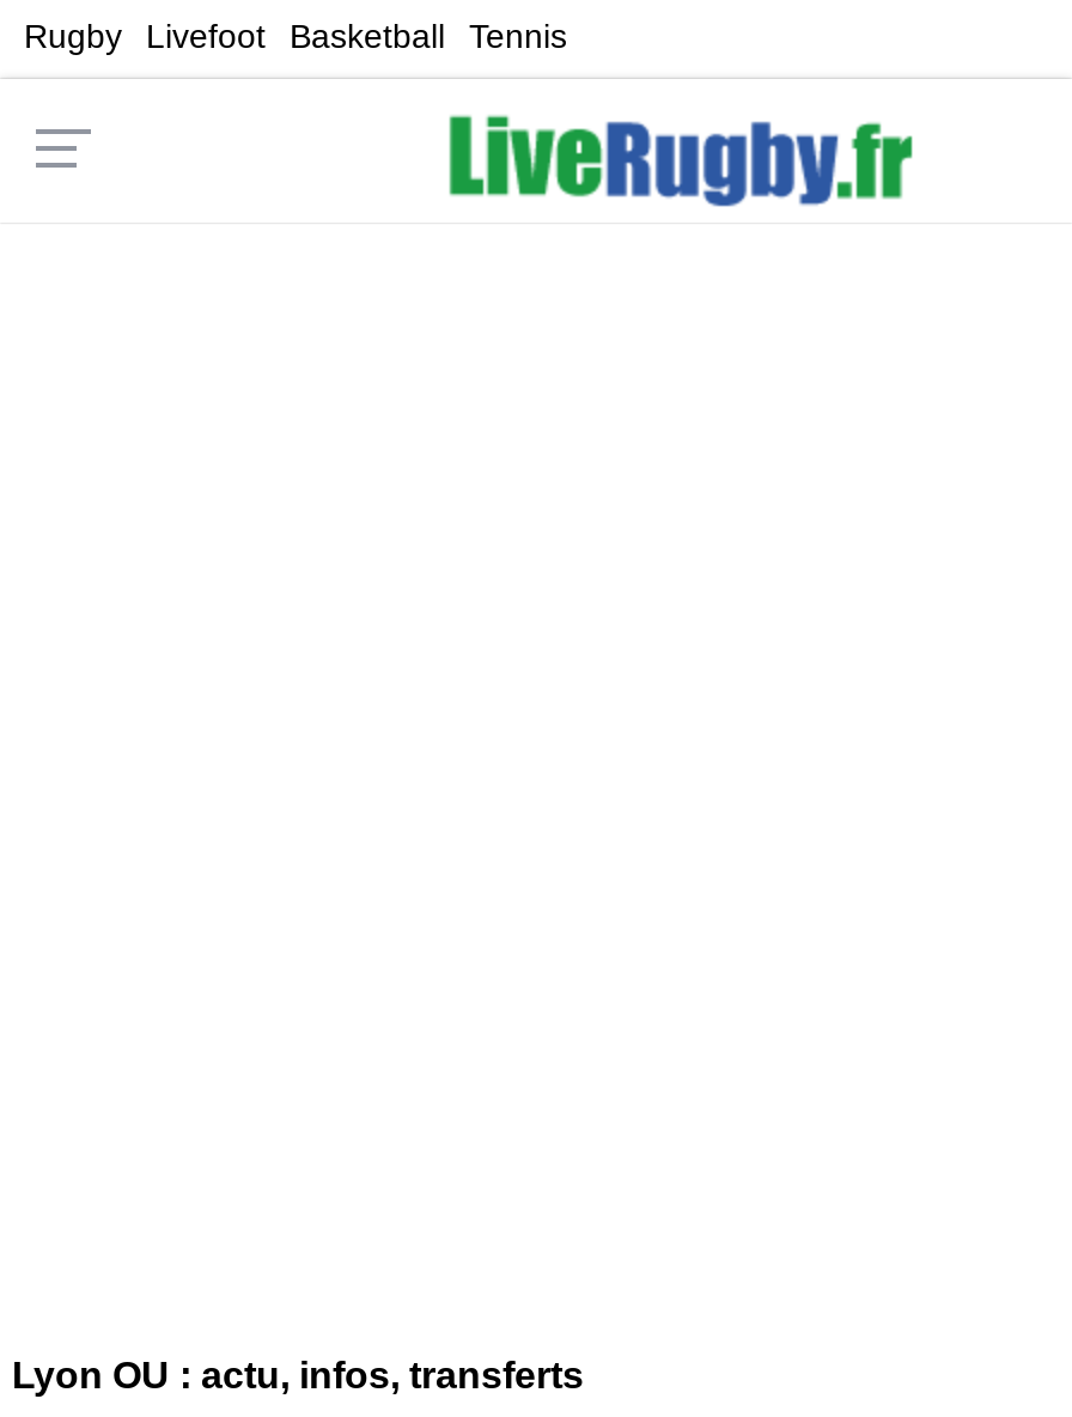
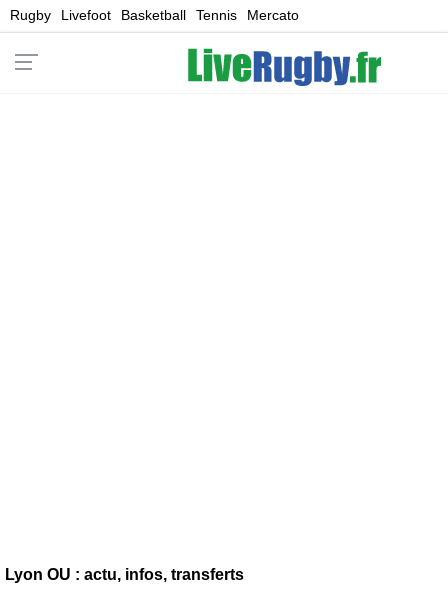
none -> [247,7,299,23] Mercato

